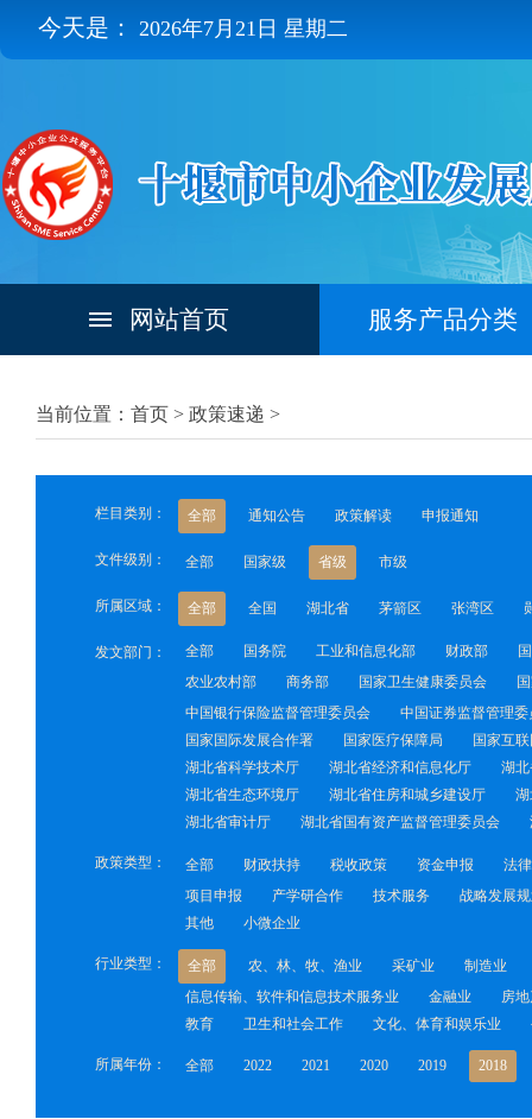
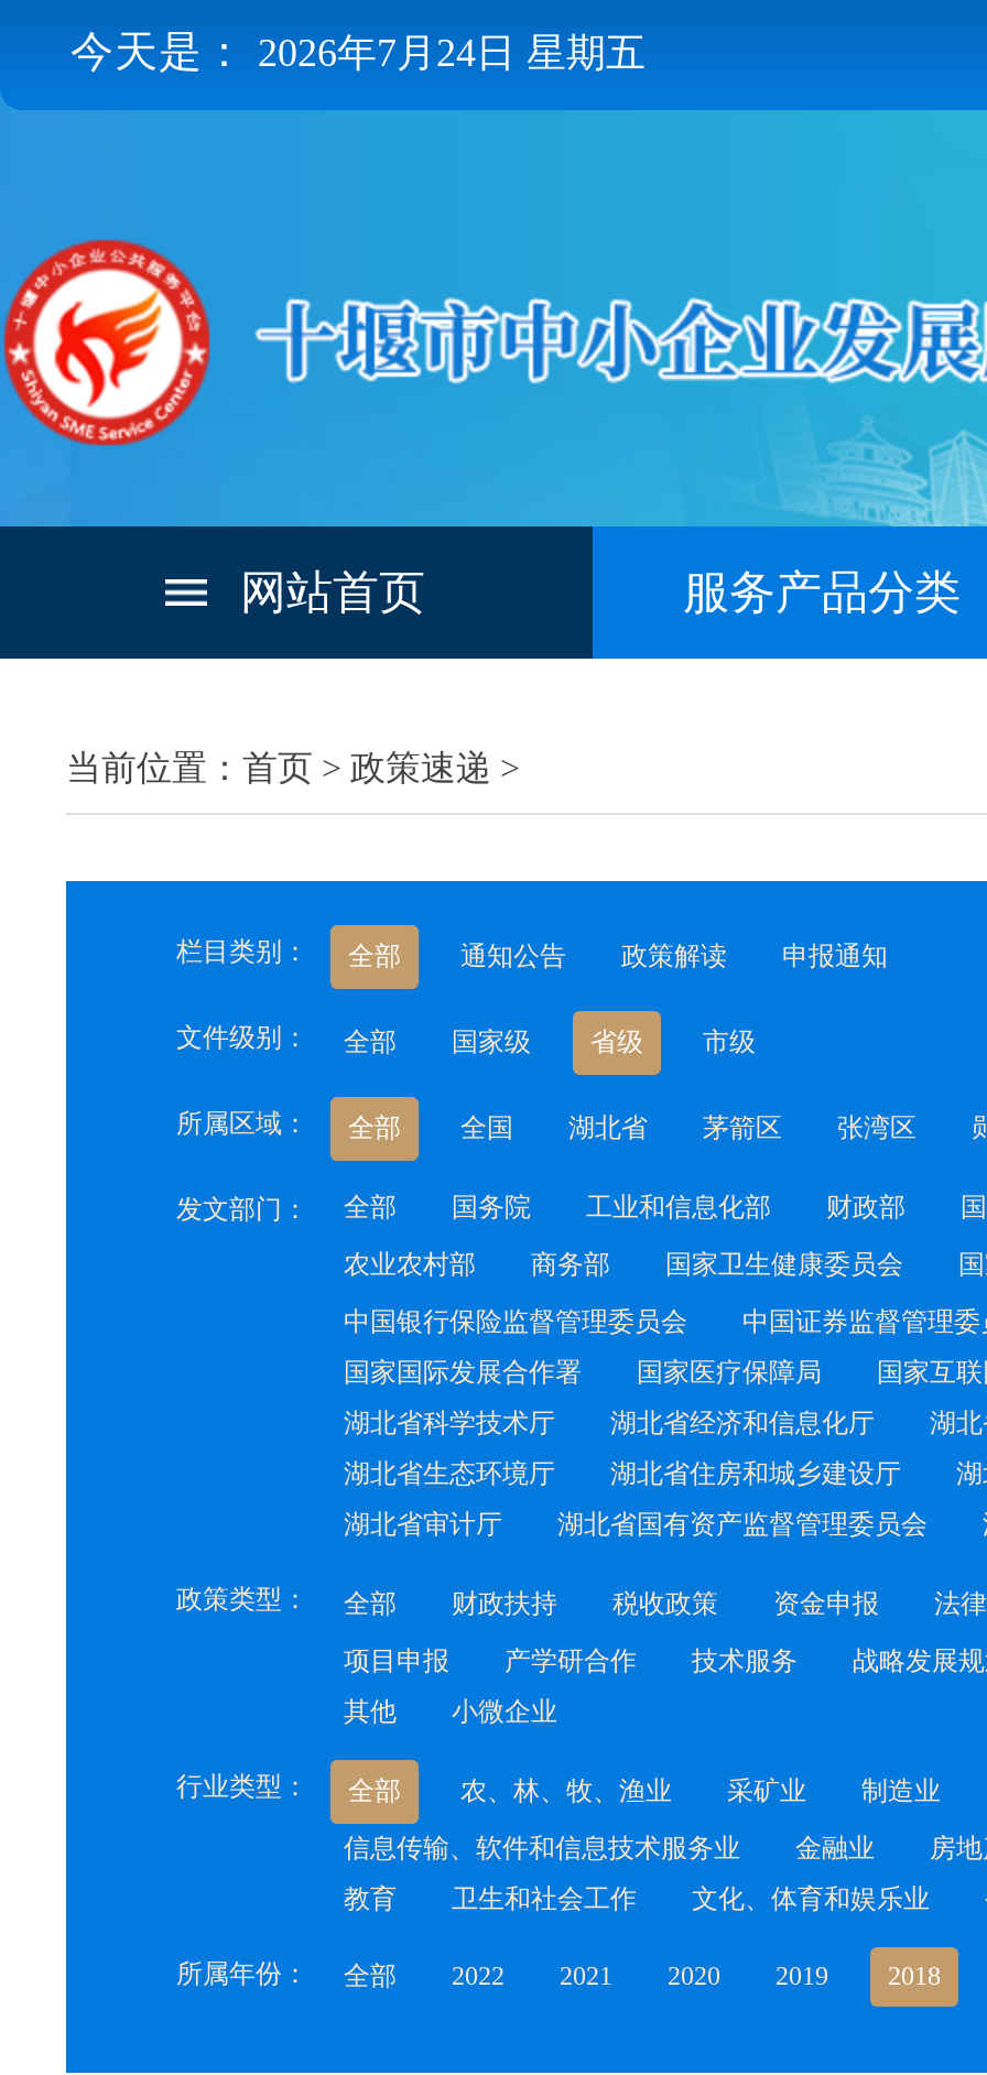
[38,15,348,40] 今天是：2026年7月21日 星期二 -> [70,29,646,75] 今天是：2026年7月24日 星期五

